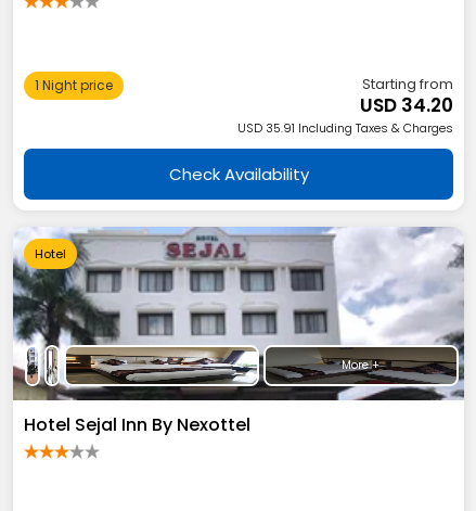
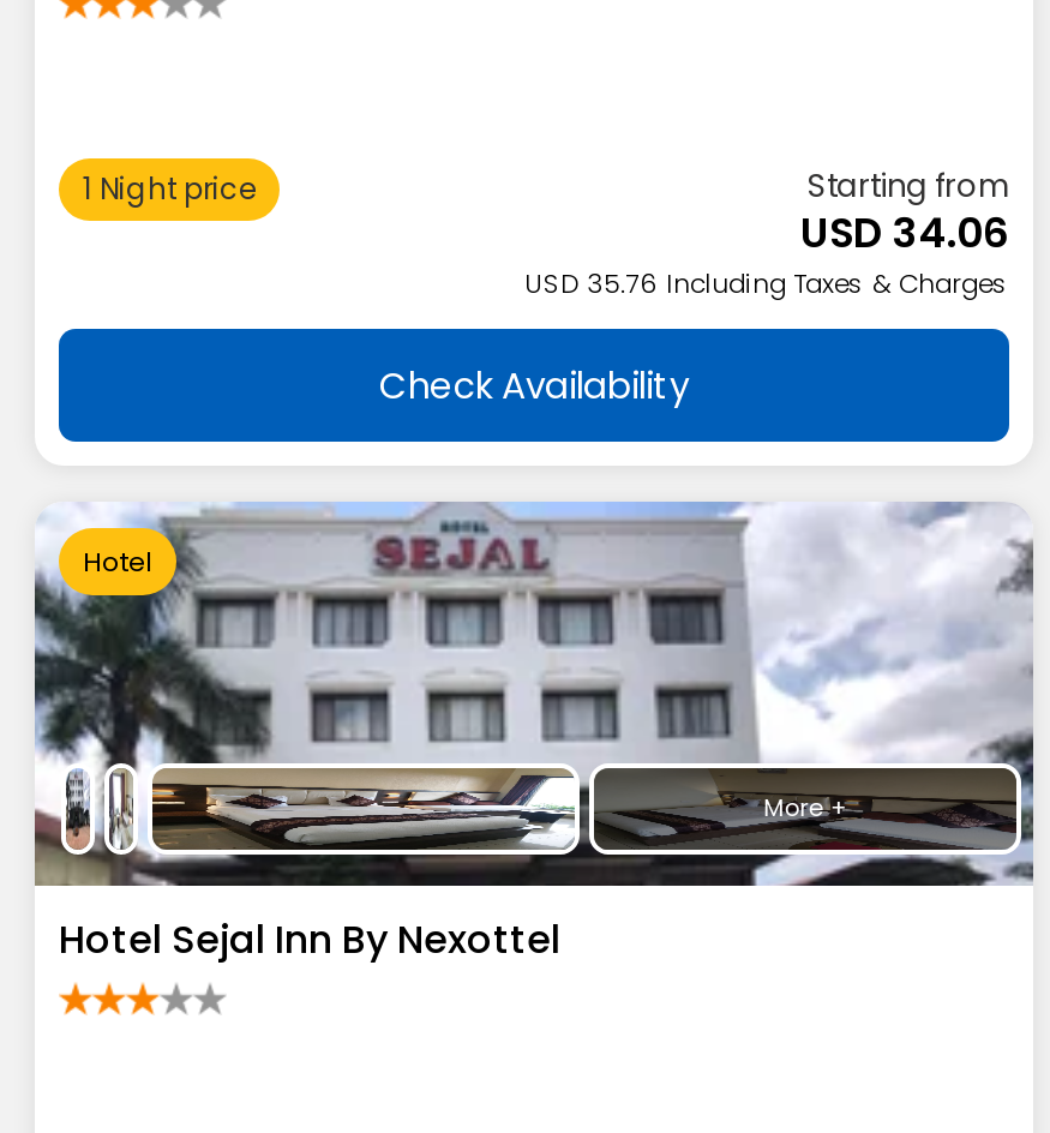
[360,92,453,118] USD 34.20 -> [800,204,1009,262] USD 34.06
[237,119,453,137] USD 35.91 Including Taxes & Charges -> [524,264,1009,302] USD 35.76 Including Taxes & Charges

